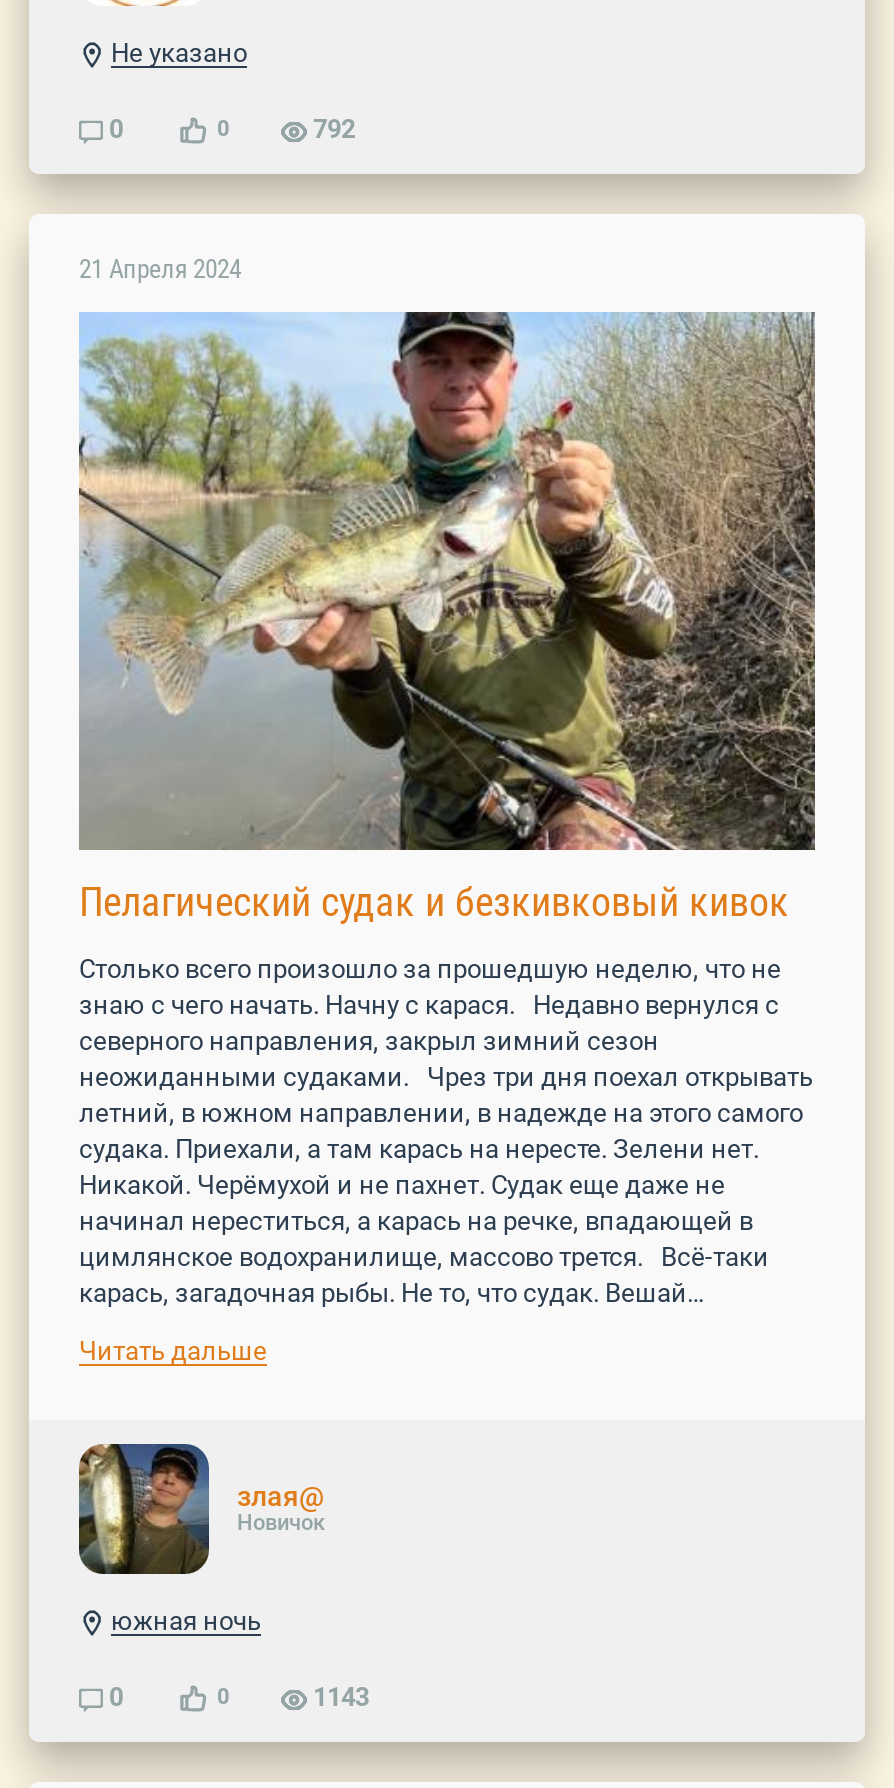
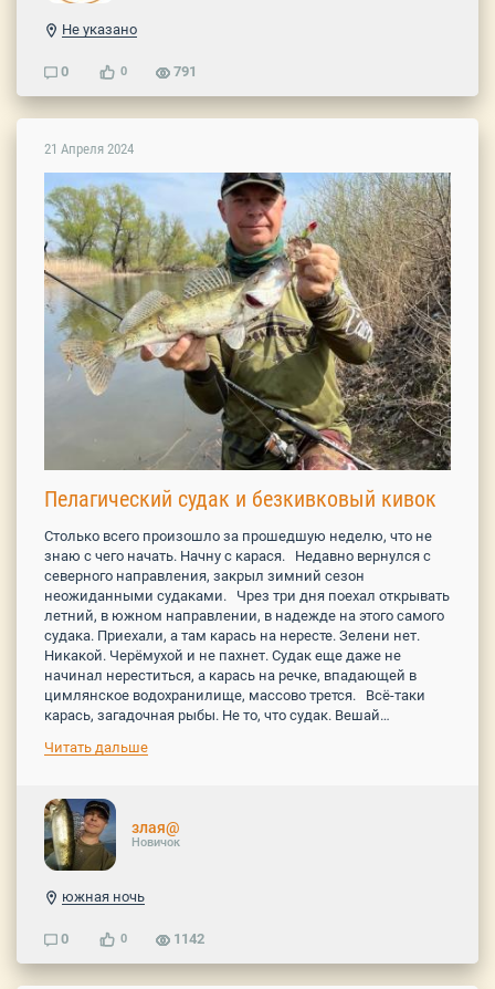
[313,115,355,145] 792 -> [173,63,197,80] 791
[313,1682,369,1712] 1143 -> [173,931,204,947] 1142

